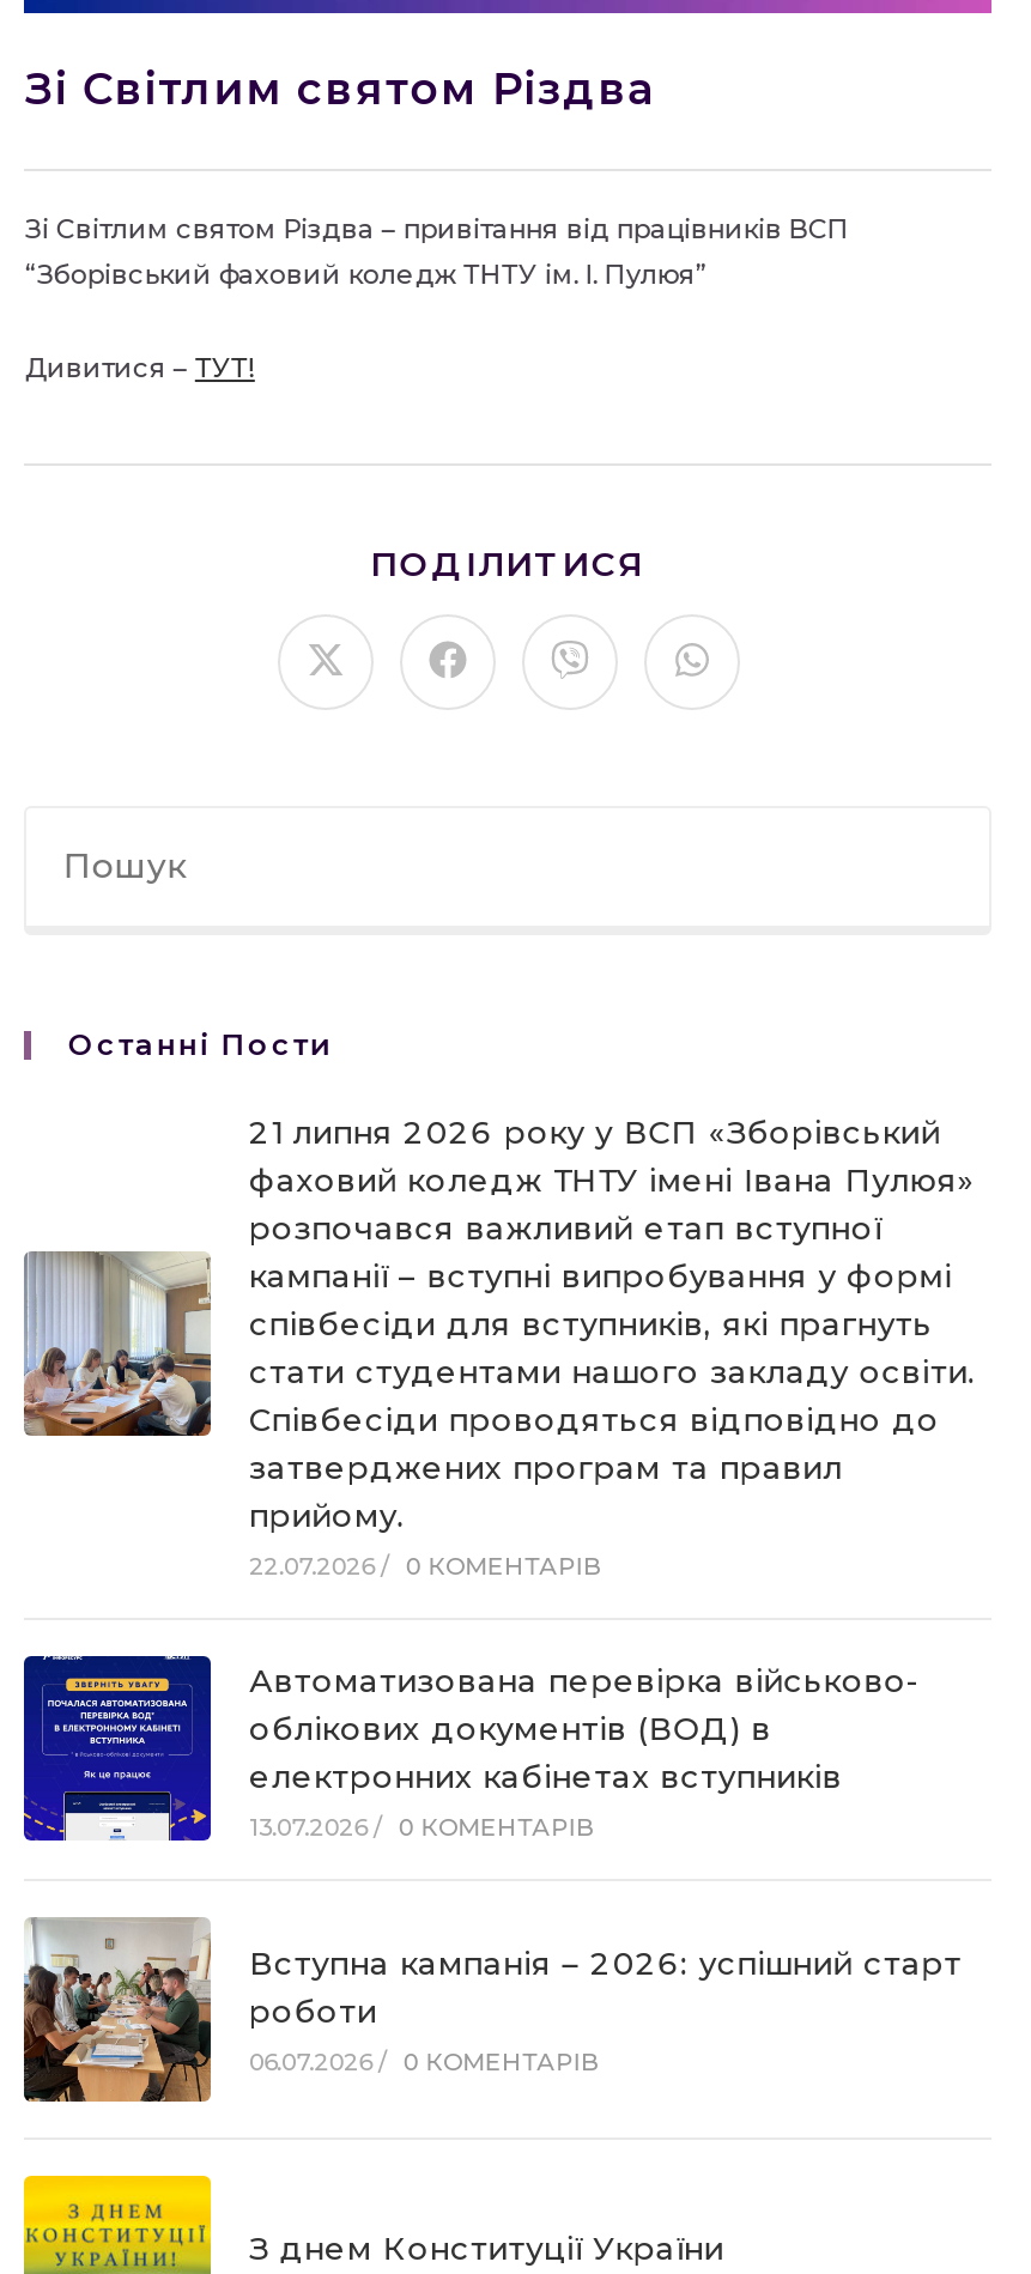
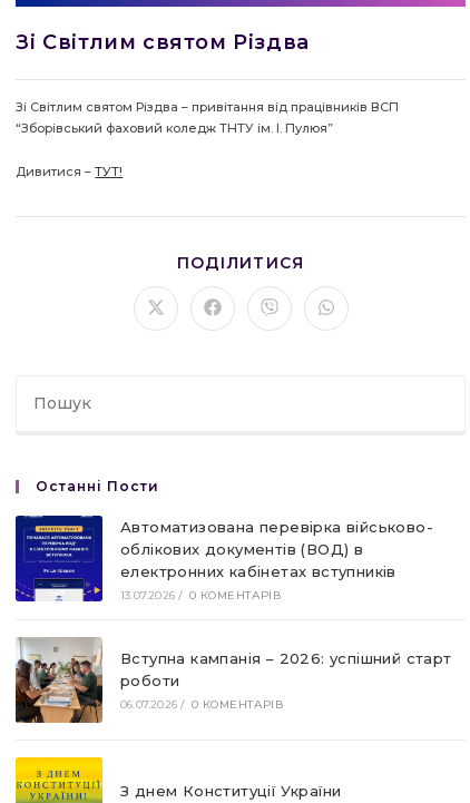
[22,1111,976,1581] [image] | 21 липня 2026 року у ВСП «Зборівський | фаховий коледж ТНТУ імені Івана Пулюя» | розпочався важливий етап вступної | кампанії – вступні випробування у формі | співбесіди для вступників, які прагнуть | стати студентами нашого закладу освіти. | Співбесіди проводяться відповідно до | затверджених програм та правил | прийому. | 22.07.2026 / 0 КОМЕНТАРІВ -> none

